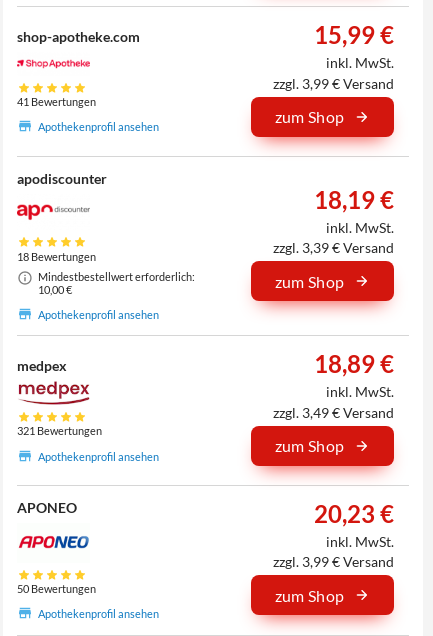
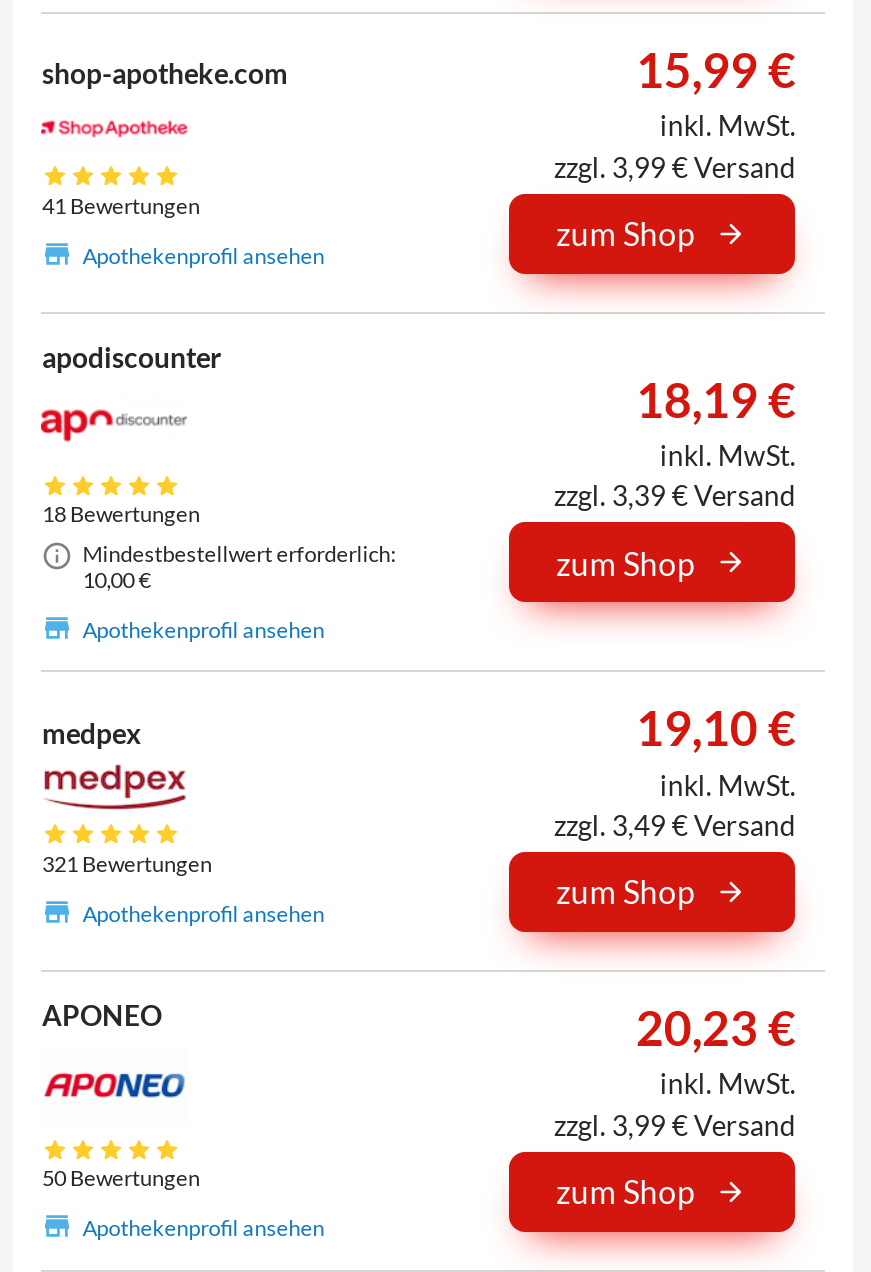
[314,349,394,378] 18,89 € -> [636,698,796,756] 19,10 €

